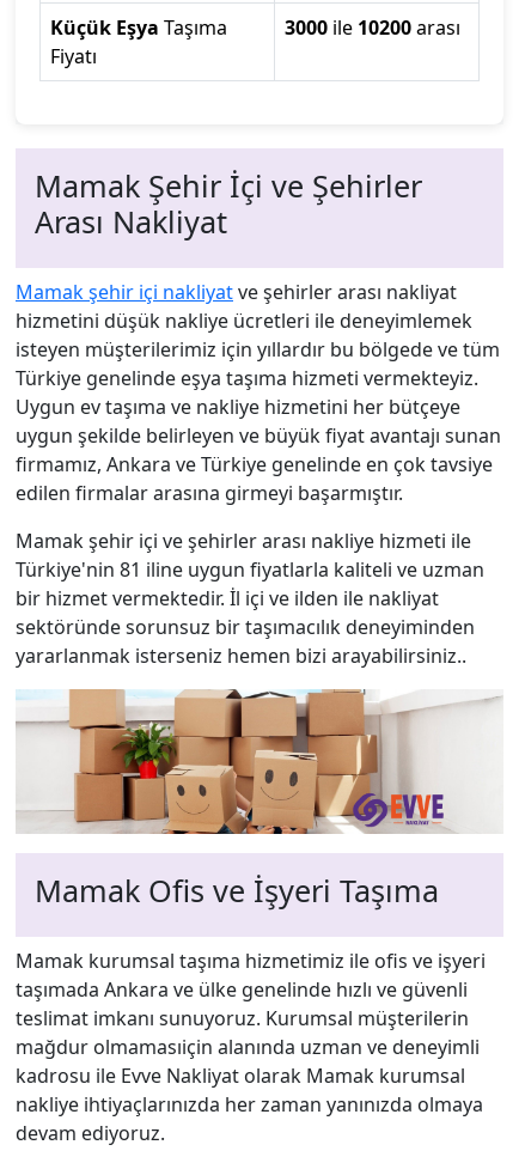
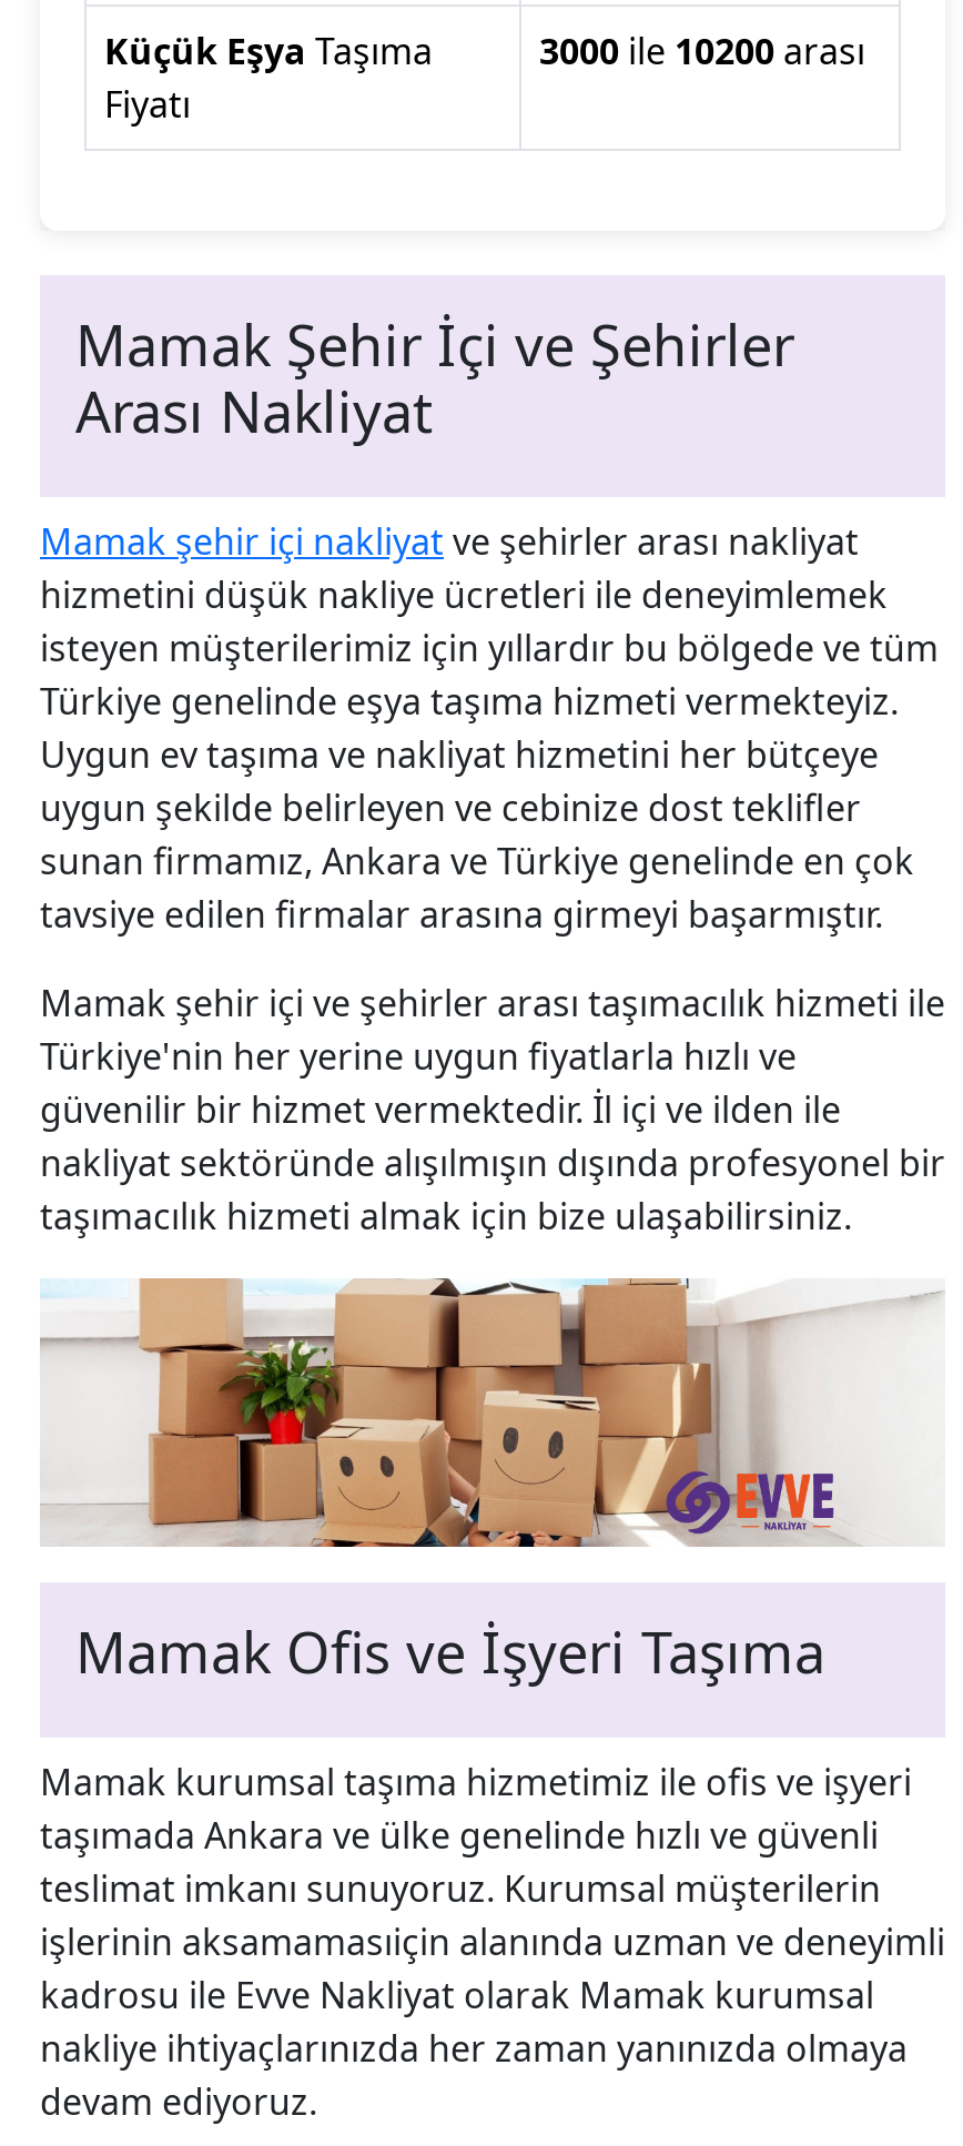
[16,394,501,506] Uygun ev taşıma ve nakliye hizmetini her bütçeye | uygun şekilde belirleyen ve büyük fiyat avantajı sunan | firmamız, Ankara ve Türkiye genelinde en çok tavsiye | edilen firmalar arasına girmeyi başarmıştır. -> [40,730,914,939] Uygun ev taşıma ve nakliyat hizmetini her bütçeye | uygun şekilde belirleyen ve cebinize dost teklifler | sunan firmamız, Ankara ve Türkiye genelinde en çok | tavsiye edilen firmalar arasına girmeyi başarmıştır.
[16,528,484,669] Mamak şehir içi ve şehirler arası nakliye hizmeti ile | Türkiye'nin 81 iline uygun fiyatlarla kaliteli ve uzman | bir hizmet vermektedir. İl içi ve ilden ile nakliyat | sektöründe sorunsuz bir taşımacılık deneyiminden | yararlanmak isterseniz hemen bizi arayabilirsiniz.. -> [40,979,945,1241] Mamak şehir içi ve şehirler arası taşımacılık hizmeti ile | Türkiye'nin her yerine uygun fiyatlarla hızlı ve | güvenilir bir hizmet vermektedir. İl içi ve ilden ile | nakliyat sektöründe alışılmışın dışında profesyonel bir | taşımacılık hizmeti almak için bize ulaşabilirsiniz.
[16,1034,480,1060] mağdur olmamasıiçin alanında uzman ve deneyimli -> [40,1917,945,1966] işlerinin aksamamasıiçin alanında uzman ve deneyimli

